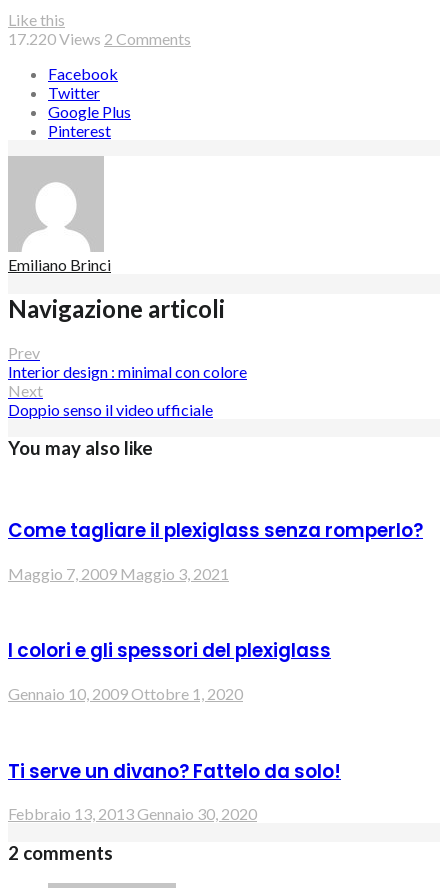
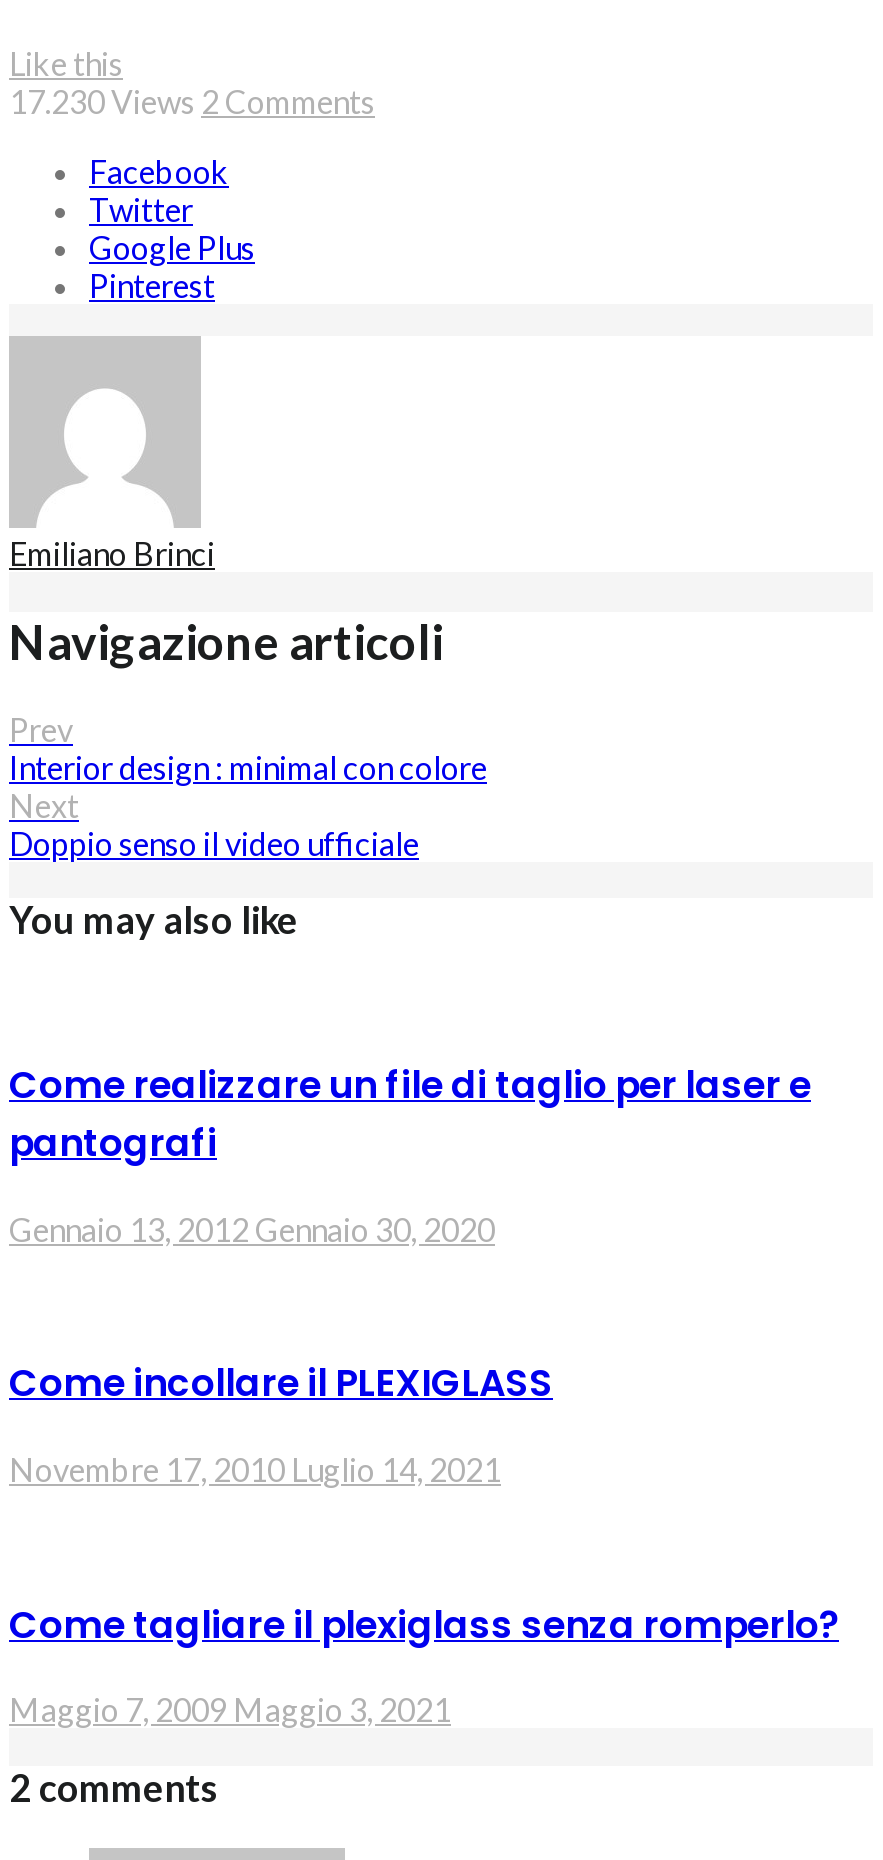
[8,29,191,48] 17.220Views 2 Comments -> [9,82,375,120] 17.230Views 2 Comments
none -> [9,1058,811,1488] Come realizzare un file di taglio per laser e | pantografi | Gennaio 13, 2012 Gennaio 30, 2020 | Come incollare il PLEXIGLASS | Novembre 17, 2010 Luglio 14, 2021
moved [8,517,423,582] -> [9,1597,839,1729]: Come tagliare il plexiglass senza romperlo? | Maggio 7, 2009 Maggio 3, 2021
[8,637,341,823] I colori e gli spessori del plexiglass | Gennaio 10, 2009 Ottobre 1, 2020 | Ti serve un divano? Fattelo da solo! | Febbraio 13, 2013 Gennaio 30, 2020 -> none

